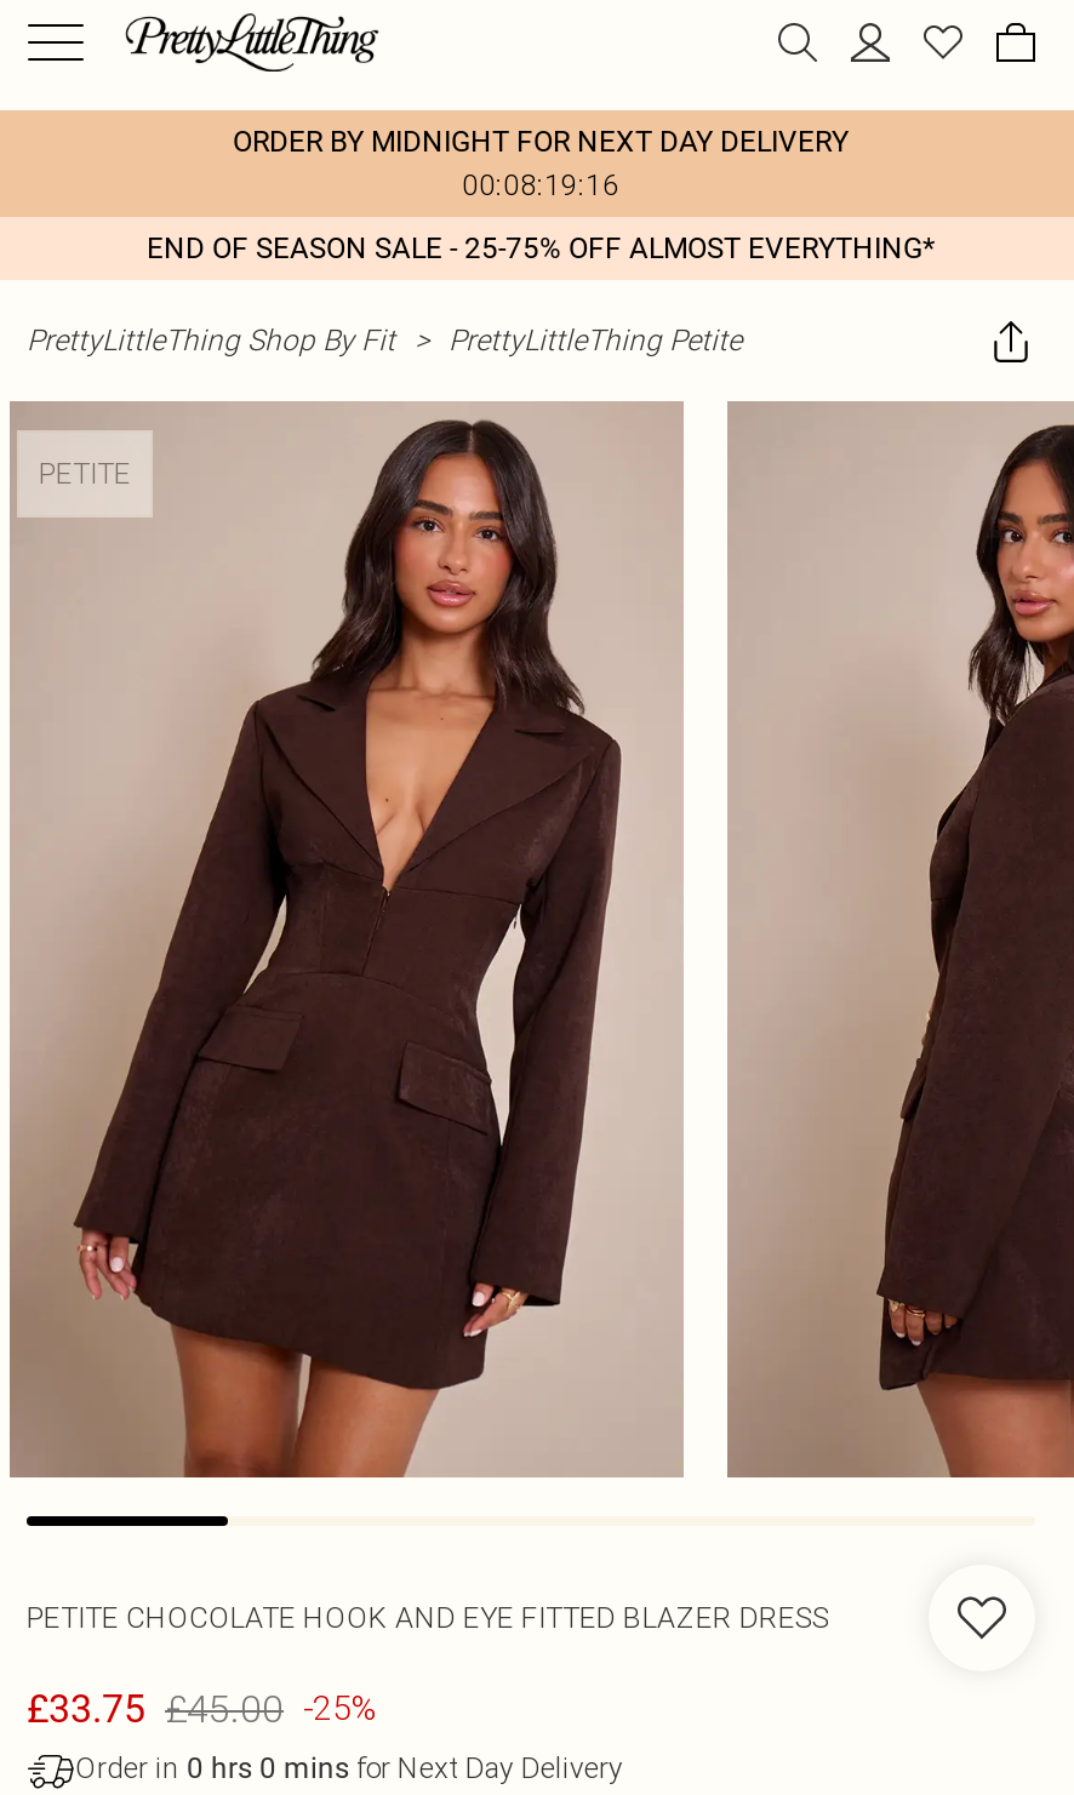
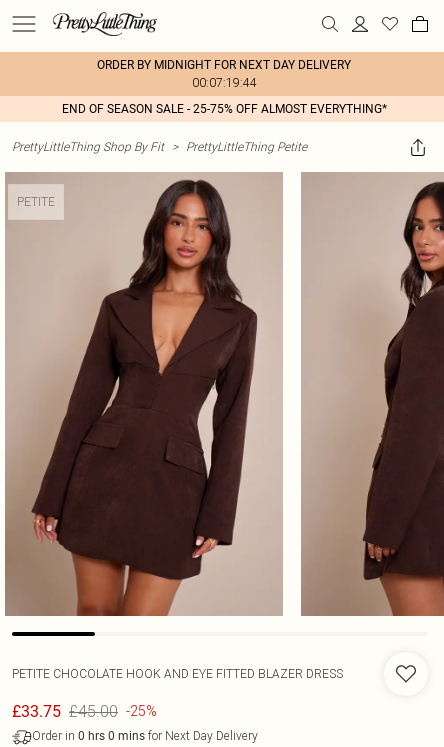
[462,166,619,202] 00:08:19:16 -> [191,75,256,90] 00:07:19:44

